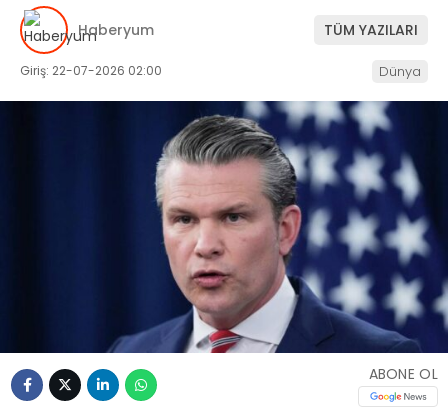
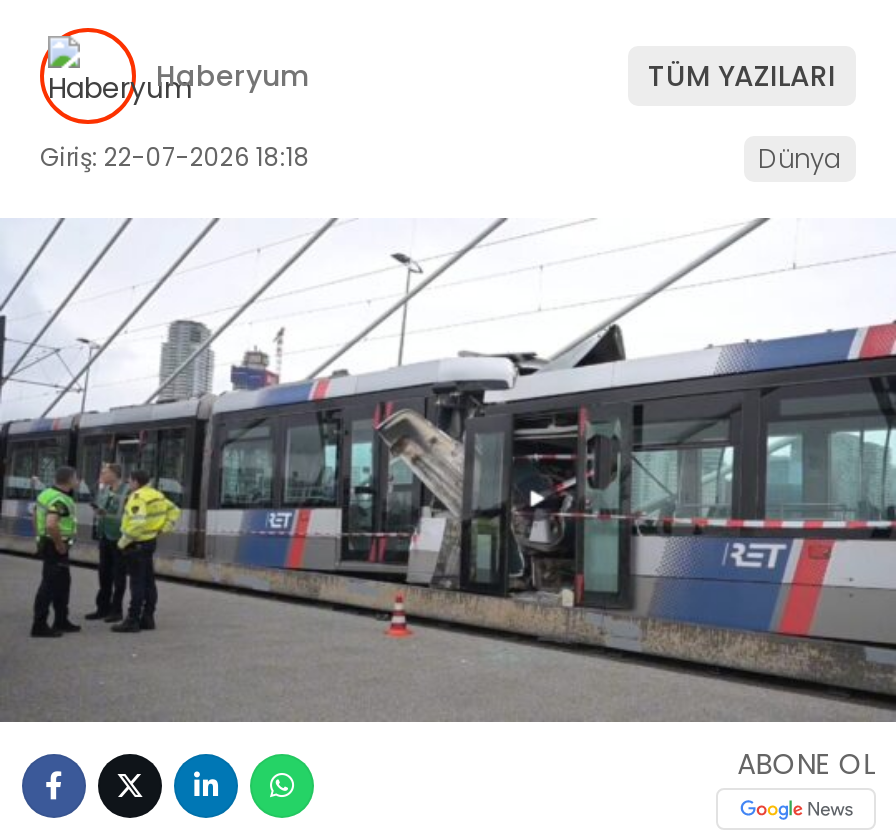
[20,62,162,79] Giriş: 22-07-2026 02:00 -> [40,141,310,175] Giriş: 22-07-2026 18:18
[3,100,445,354] [image] -> [6,218,890,724] [image]

